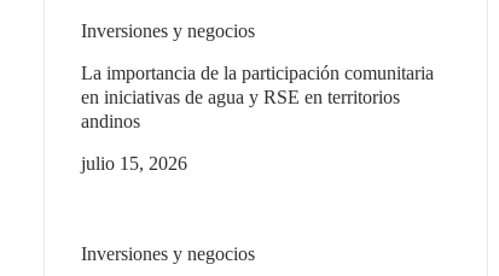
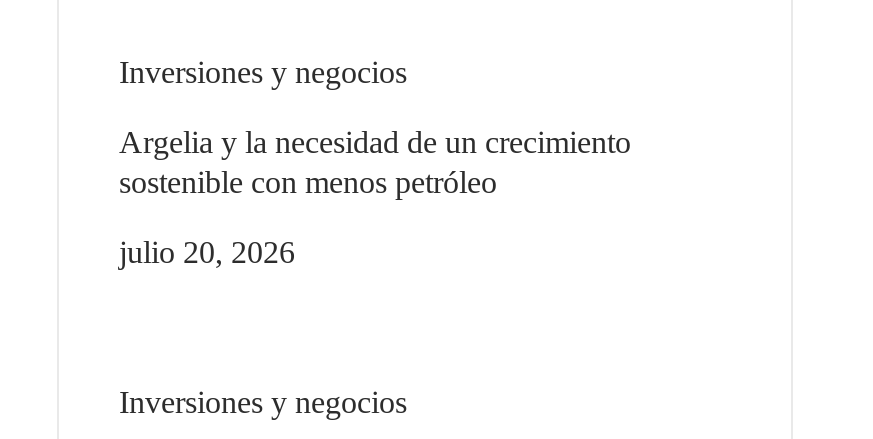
[81,63,434,132] La importancia de la participación comunitaria | en iniciativas de agua y RSE en territorios | andinos -> [119,125,631,199] Argelia y la necesidad de un crecimiento | sostenible con menos petróleo
[81,154,187,174] julio 15, 2026 -> [119,235,295,269] julio 20, 2026

